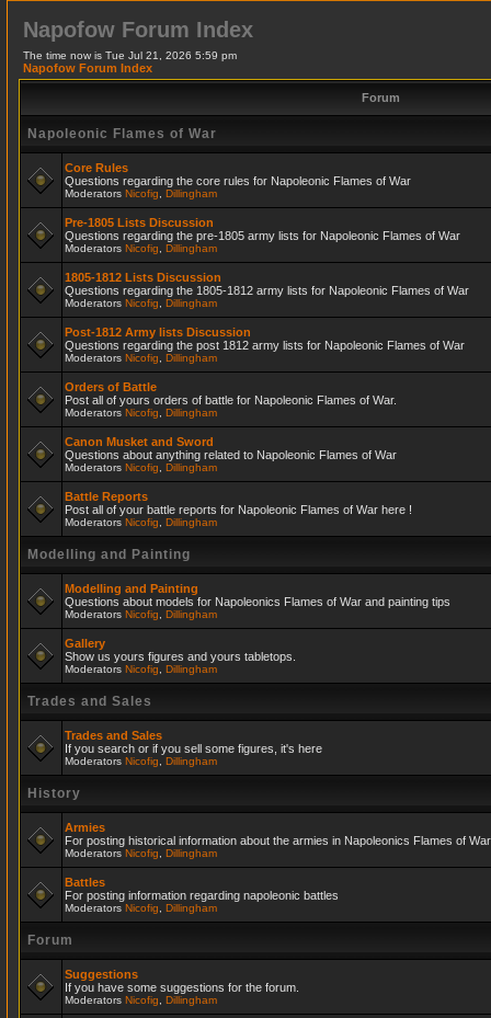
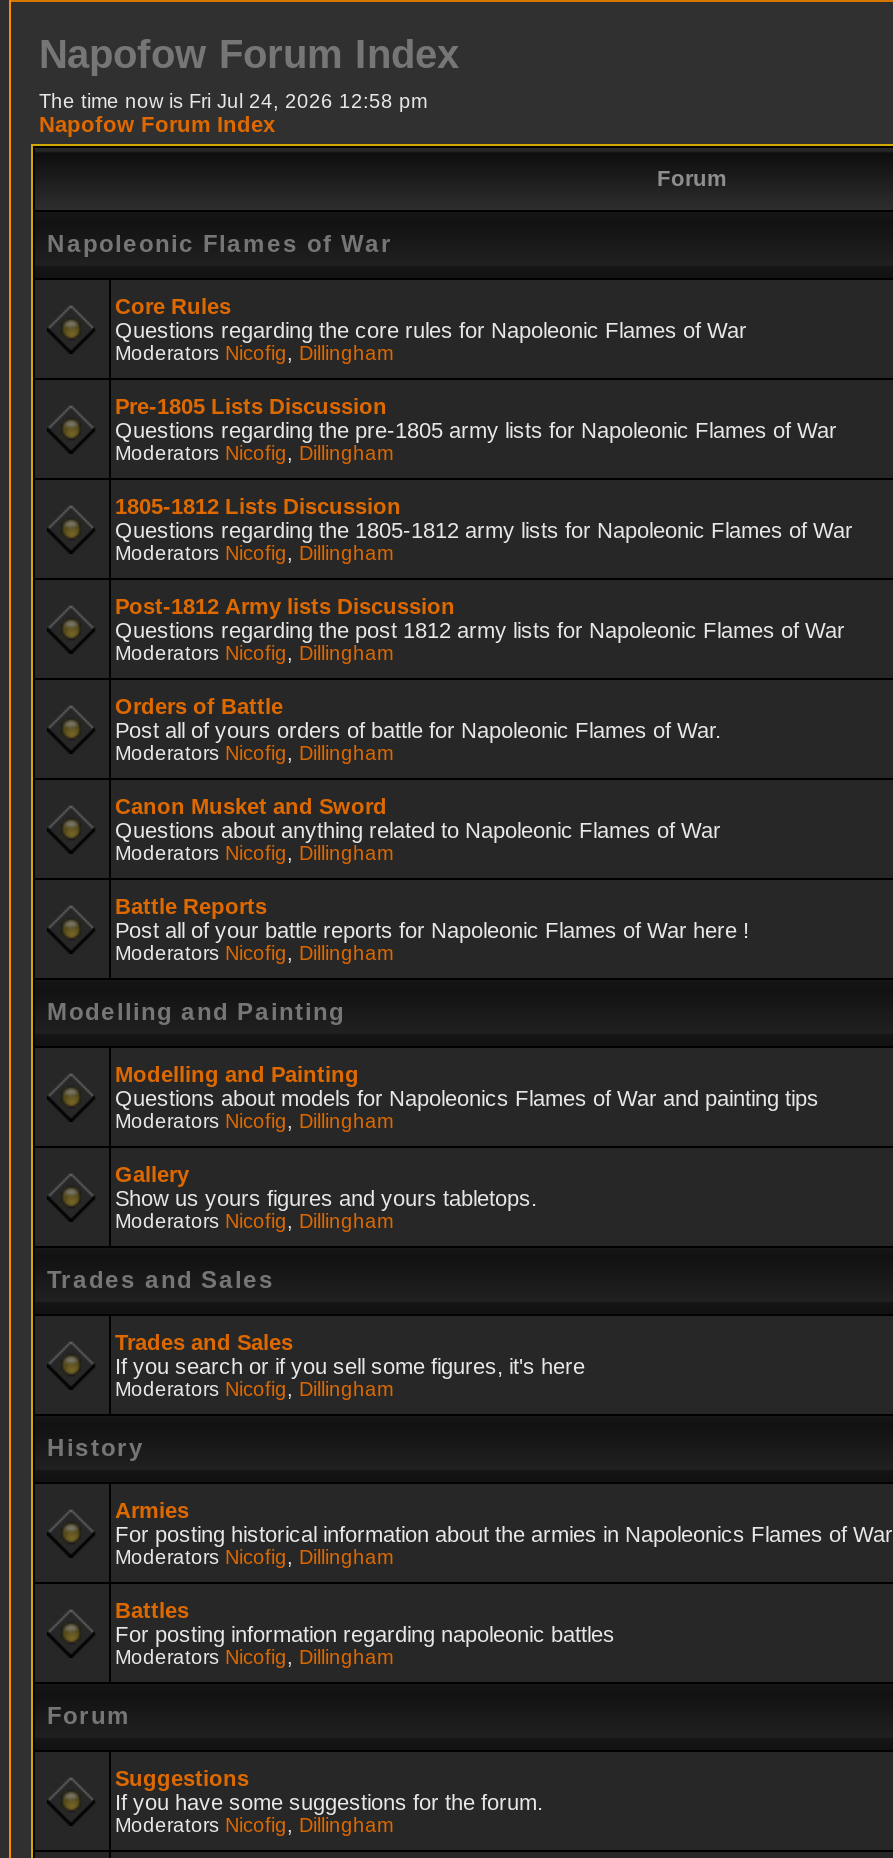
[23,49,237,61] The time now is Tue Jul 21, 2026 5:59 pm -> [39,90,427,112] The time now is Fri Jul 24, 2026 12:58 pm

